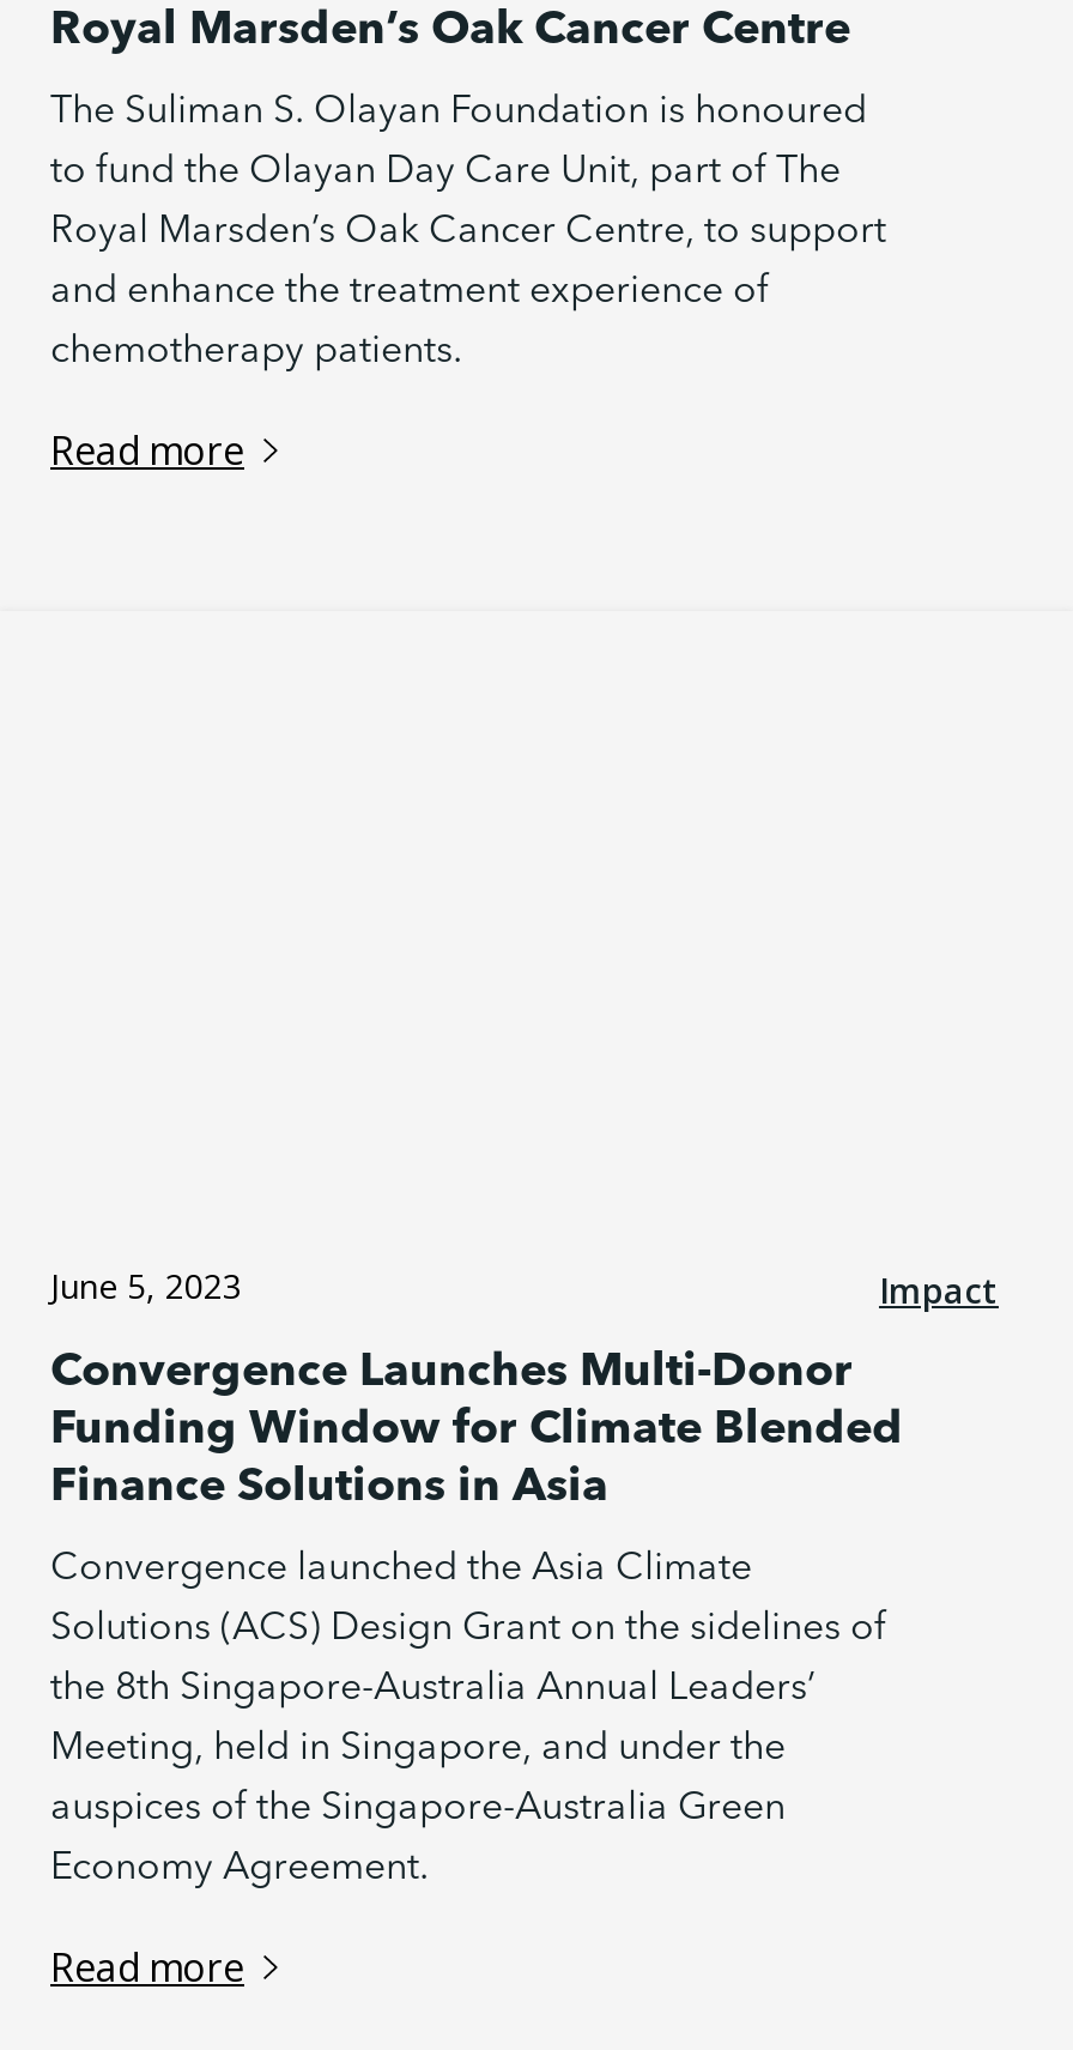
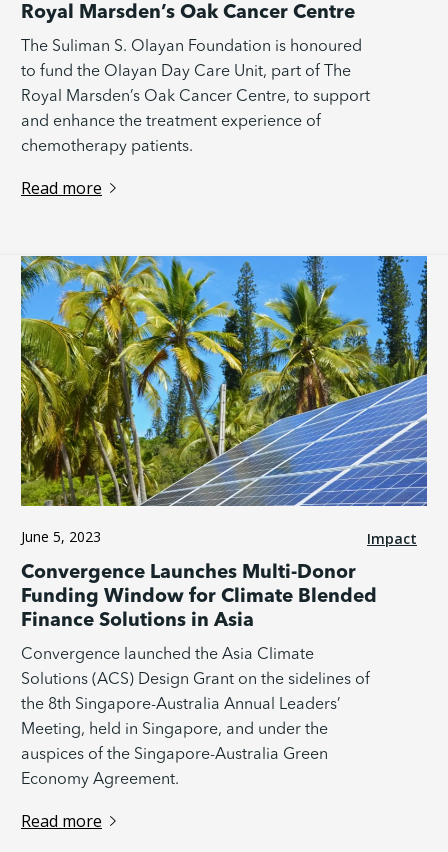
none -> [20,255,428,507] [image]

